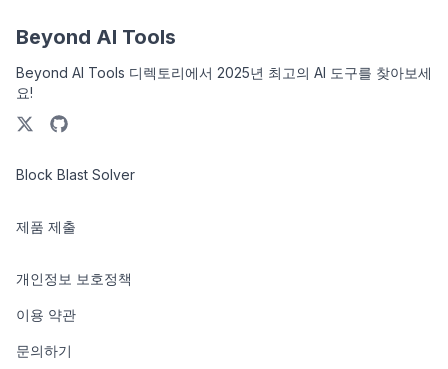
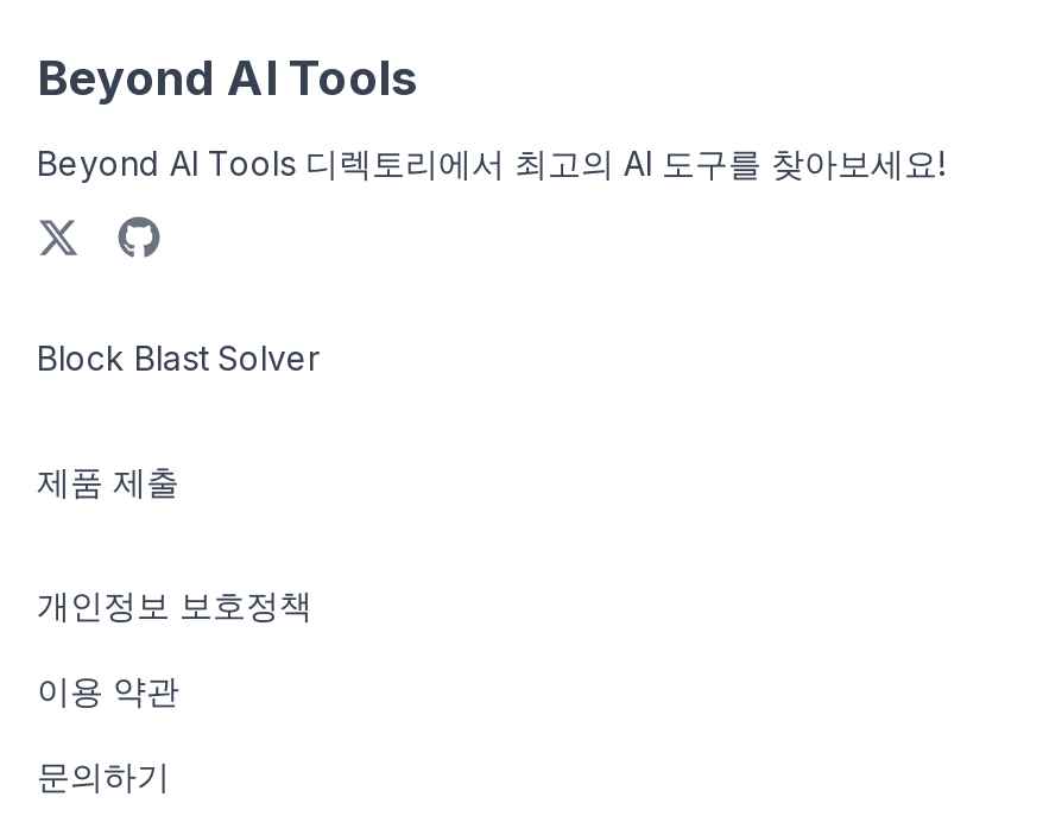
[16,64,432,101] Beyond AI Tools 디렉토리에서 2025년 최고의 AI 도구를 찾아보세 | 요! -> [37,143,944,183] Beyond AI Tools 디렉토리에서 최고의 AI 도구를 찾아보세요!

